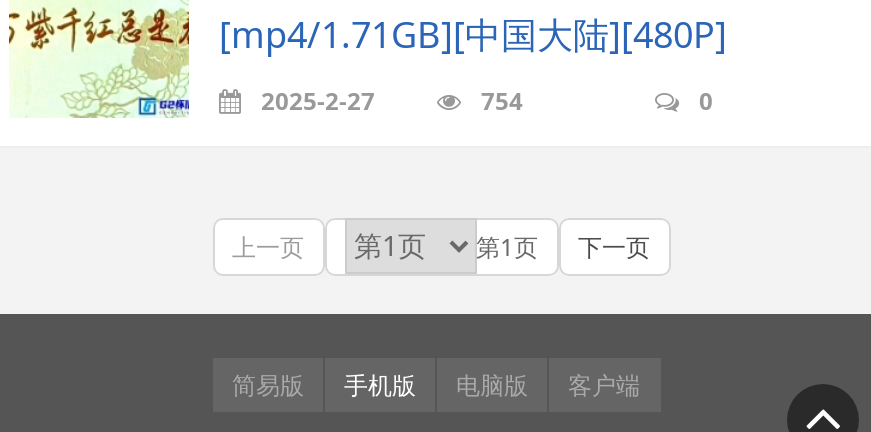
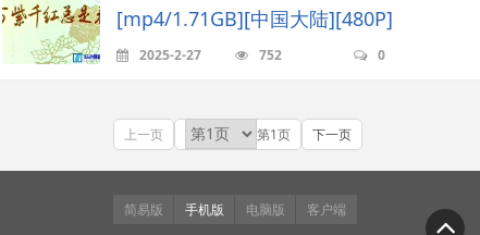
[481,84,523,118] 754 -> [259,46,282,64] 752

